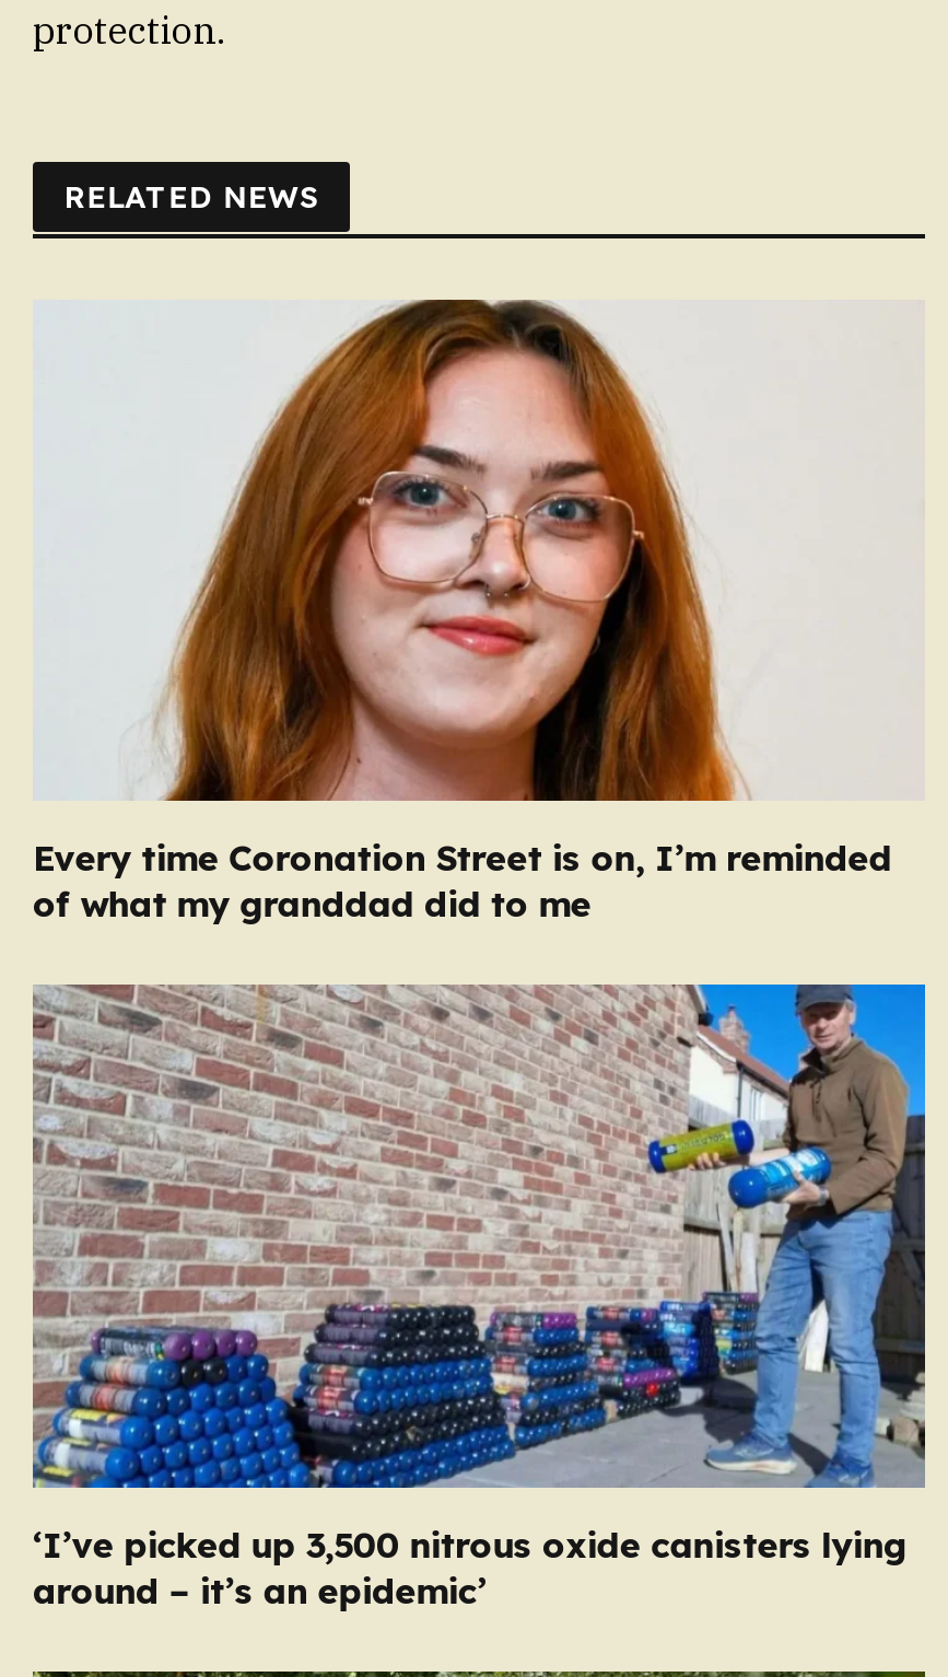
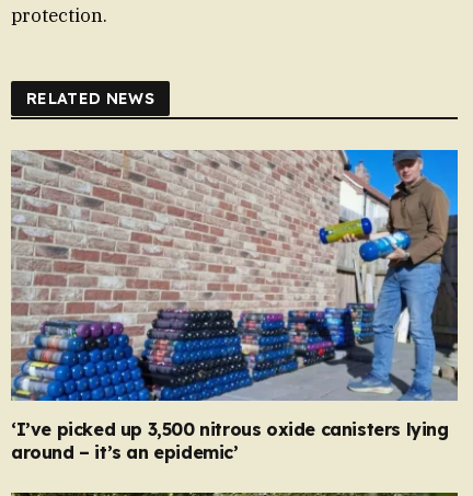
[33,298,892,926] [image] | Every time Coronation Street is on, I’m reminded | of what my granddad did to me -> none

